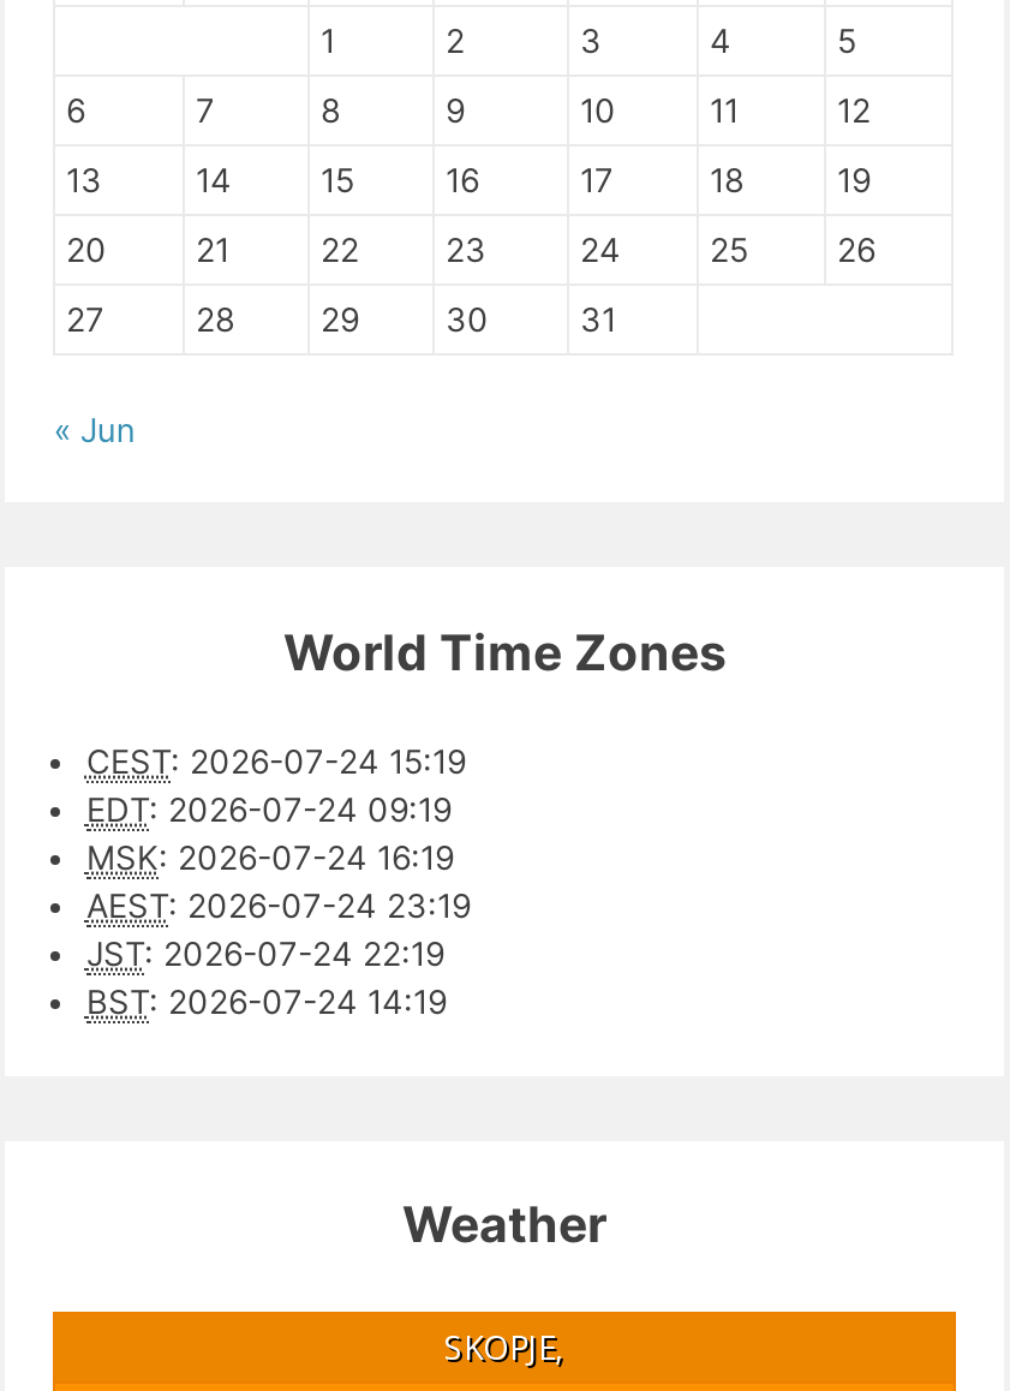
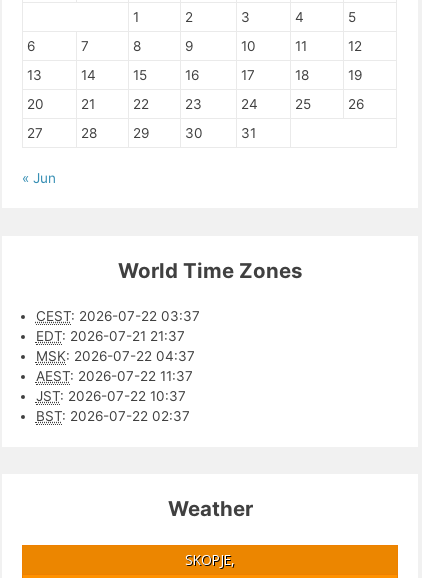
[86,744,466,782] CEST: 2026-07-24 15:19 -> [36,308,200,324] CEST: 2026-07-22 03:37
[86,792,452,830] EDT: 2026-07-24 09:19 -> [36,328,185,344] EDT: 2026-07-21 21:37
[86,840,454,878] MSK: 2026-07-24 16:19 -> [36,348,195,364] MSK: 2026-07-22 04:37
[86,888,471,926] AEST: 2026-07-24 23:19 -> [36,368,193,384] AEST: 2026-07-22 11:37
[86,936,444,974] JST: 2026-07-24 22:19 -> [36,388,186,404] JST: 2026-07-22 10:37
[86,984,447,1022] BST: 2026-07-24 14:19 -> [36,408,190,424] BST: 2026-07-22 02:37

